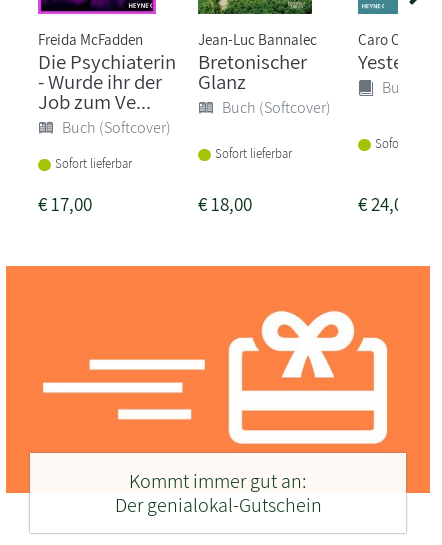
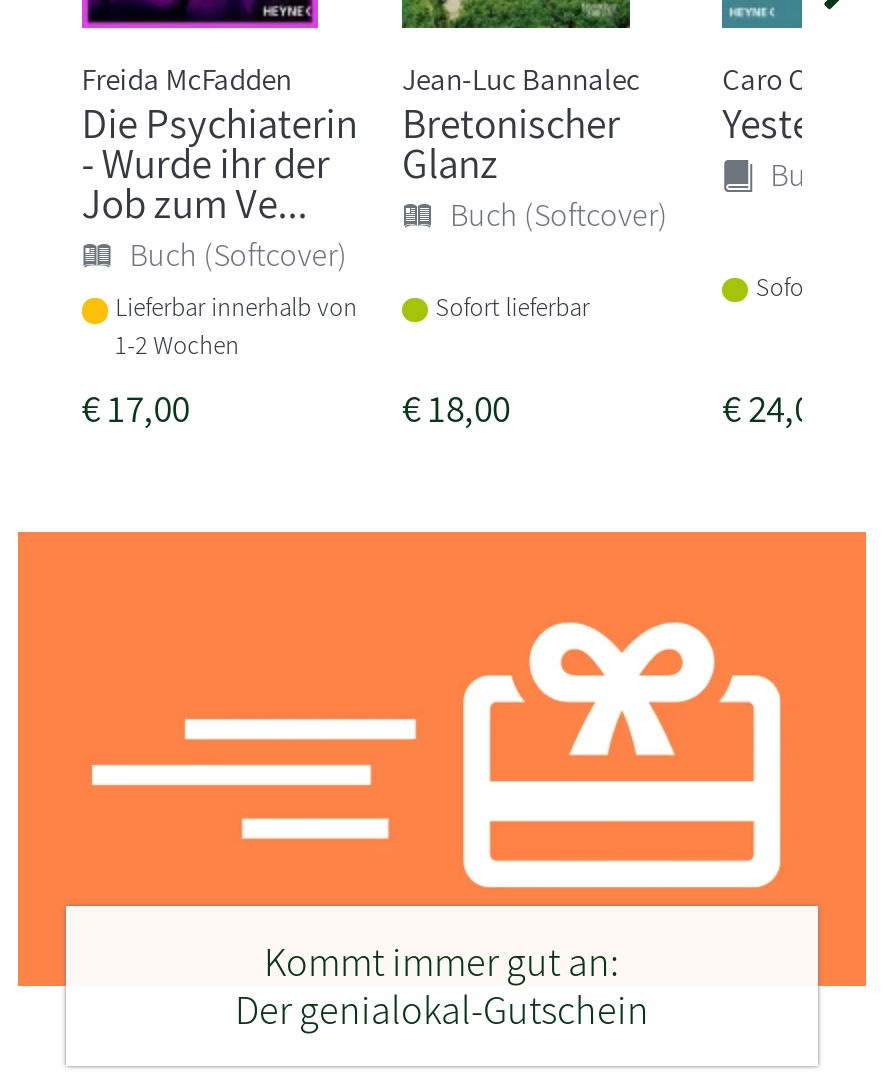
[55,155,132,172] Sofort lieferbar -> [115,291,357,363] Lieferbar innerhalb von | 1-2 Wochen

